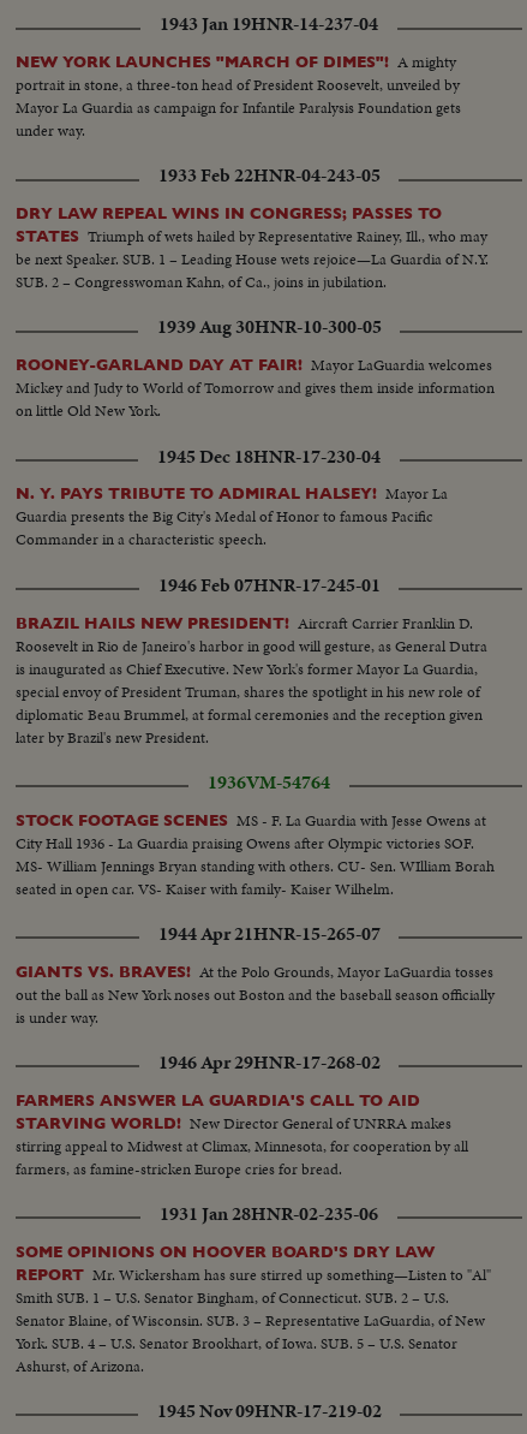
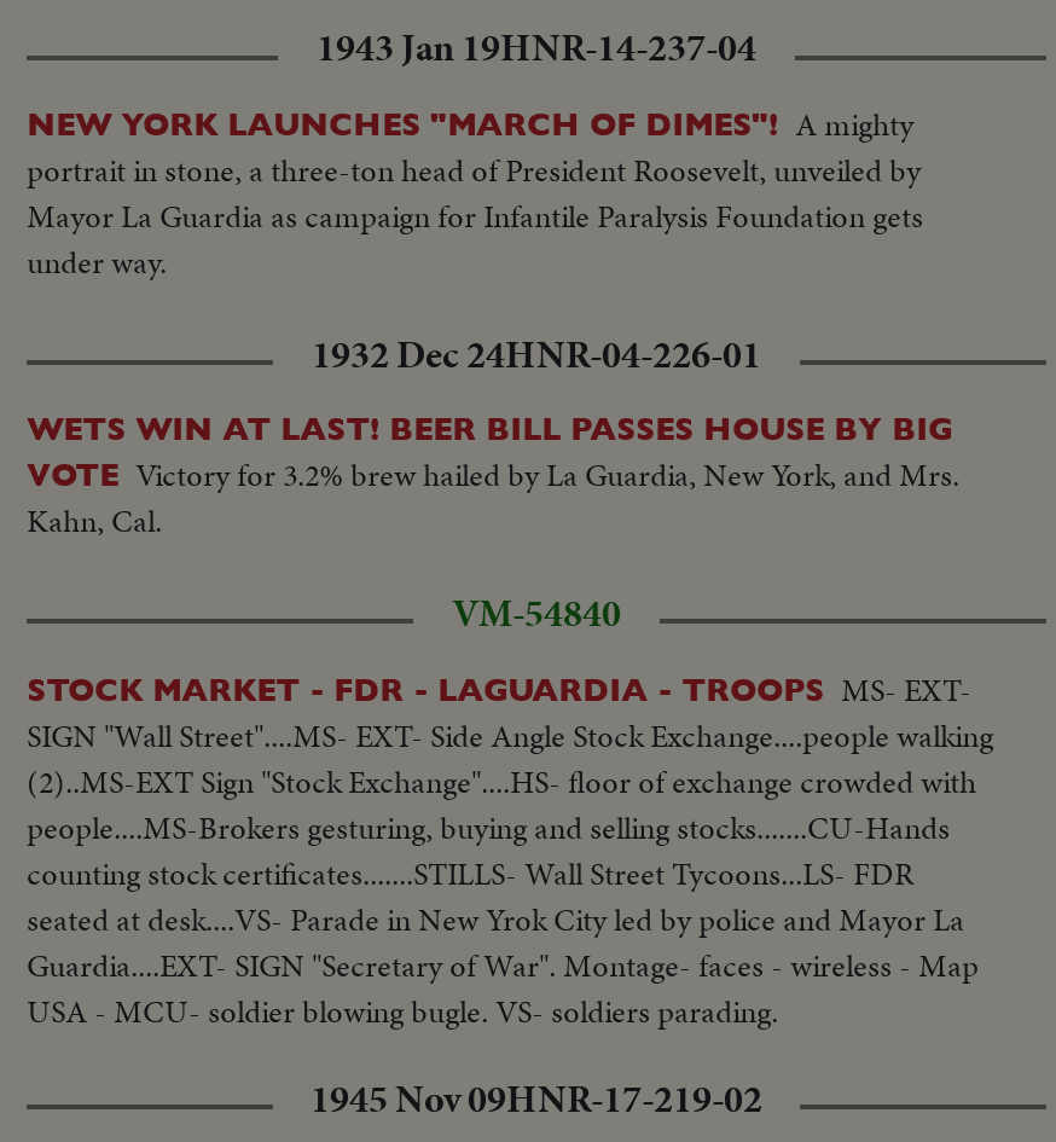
[16,163,495,1377] 1933 Feb 22HNR-04-243-05 | DRY LAW REPEAL WINS IN CONGRESS; PASSES TO | STATES Triumph of wets hailed by Representative Rainey, Ill., who may | be next Speaker. SUB. 1 – Leading House wets rejoice—La Guardia of N.Y. | SUB. 2 – Congresswoman Kahn, of Ca., joins in jubilation. | 1939 Aug 30HNR-10-300-05 | ROONEY-GARLAND DAY AT FAIR! Mayor LaGuardia welcomes | Mickey and Judy to World of Tomorrow and gives them inside information | on little Old New York. | 1945 Dec 18HNR-17-230-04 | N. Y. PAYS TRIBUTE TO ADMIRAL HALSEY! Mayor La | Guardia presents the Big City's Medal of Honor to famous Pacific | Commander in a characteristic speech. | 1946 Feb 07HNR-17-245-01 | BRAZIL HAILS NEW PRESIDENT! Aircraft Carrier Franklin D. | Roosevelt in Rio de Janeiro's harbor in good will gesture, as General Dutra | is inaugurated as Chief Executive. New York's former Mayor La Guardia, | special envoy of President Truman, shares the spotlight in his new role of | diplomatic Beau Brummel, at formal ceremonies and the reception given | later by Brazil's new President. | 1936VM-54764 | STOCK FOOTAGE SCENES MS - F. La Guardia with Jesse Owens at | City Hall 1936 - La Guardia praising Owens after Olympic victories SOF. | MS- William Jennings Bryan standing with others. CU- Sen. WIlliam Borah | seated in open car. VS- Kaiser with family- Kaiser Wilhelm. | 1944 Apr 21HNR-15-265-07 | GIANTS VS. BRAVES! At the Polo Grounds, Mayor LaGuardia tosses | out the ball as New York noses out Boston and the baseball season officially | is under way. | 1946 Apr 29HNR-17-268-02 | FARMERS ANSWER LA GUARDIA'S CALL TO AID | STARVING WORLD! New Director General of UNRRA makes | stirring appeal to Midwest at Climax, Minnesota, for cooperation by all | farmers, as famine-stricken Europe cries for bread. | 1931 Jan 28HNR-02-235-06 | SOME OPINIONS ON HOOVER BOARD'S DRY LAW | REPORT Mr. Wickersham has sure stirred up something—Listen to "Al" | Smith SUB. 1 – U.S. Senator Bingham, of Connecticut. SUB. 2 – U.S. | Senator Blaine, of Wisconsin. SUB. 3 – Representative LaGuardia, of New | York. SUB. 4 – U.S. Senator Brookhart, of Iowa. SUB. 5 – U.S. Senator | Ashurst, of Arizona. -> [27,327,993,1033] 1932 Dec 24HNR-04-226-01 | WETS WIN AT LAST! BEER BILL PASSES HOUSE BY BIG | VOTE Victory for 3.2% brew hailed by La Guardia, New York, and Mrs. | Kahn, Cal. | VM-54840 | STOCK MARKET - FDR - LAGUARDIA - TROOPS MS- EXT- | SIGN "Wall Street"....MS- EXT- Side Angle Stock Exchange....people walking | (2)..MS-EXT Sign "Stock Exchange"....HS- floor of exchange crowded with | people....MS-Brokers gesturing, buying and selling stocks.......CU-Hands | counting stock certificates.......STILLS- Wall Street Tycoons...LS- FDR | seated at desk....VS- Parade in New Yrok City led by police and Mayor La | Guardia....EXT- SIGN "Secretary of War". Montage- faces - wireless - Map | USA - MCU- soldier blowing bugle. VS- soldiers parading.

